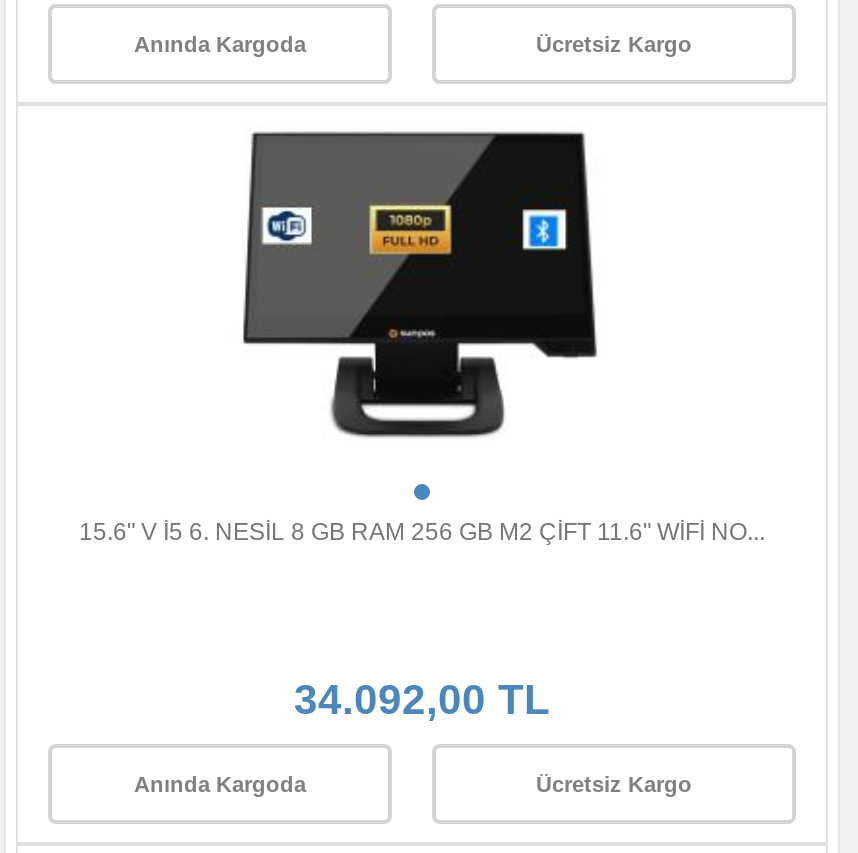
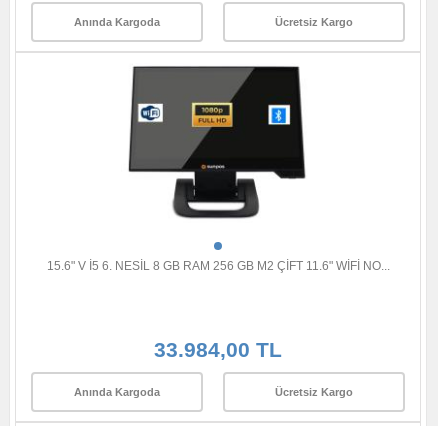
[294,676,550,722] 34.092,00 TL -> [154,338,282,361] 33.984,00 TL

